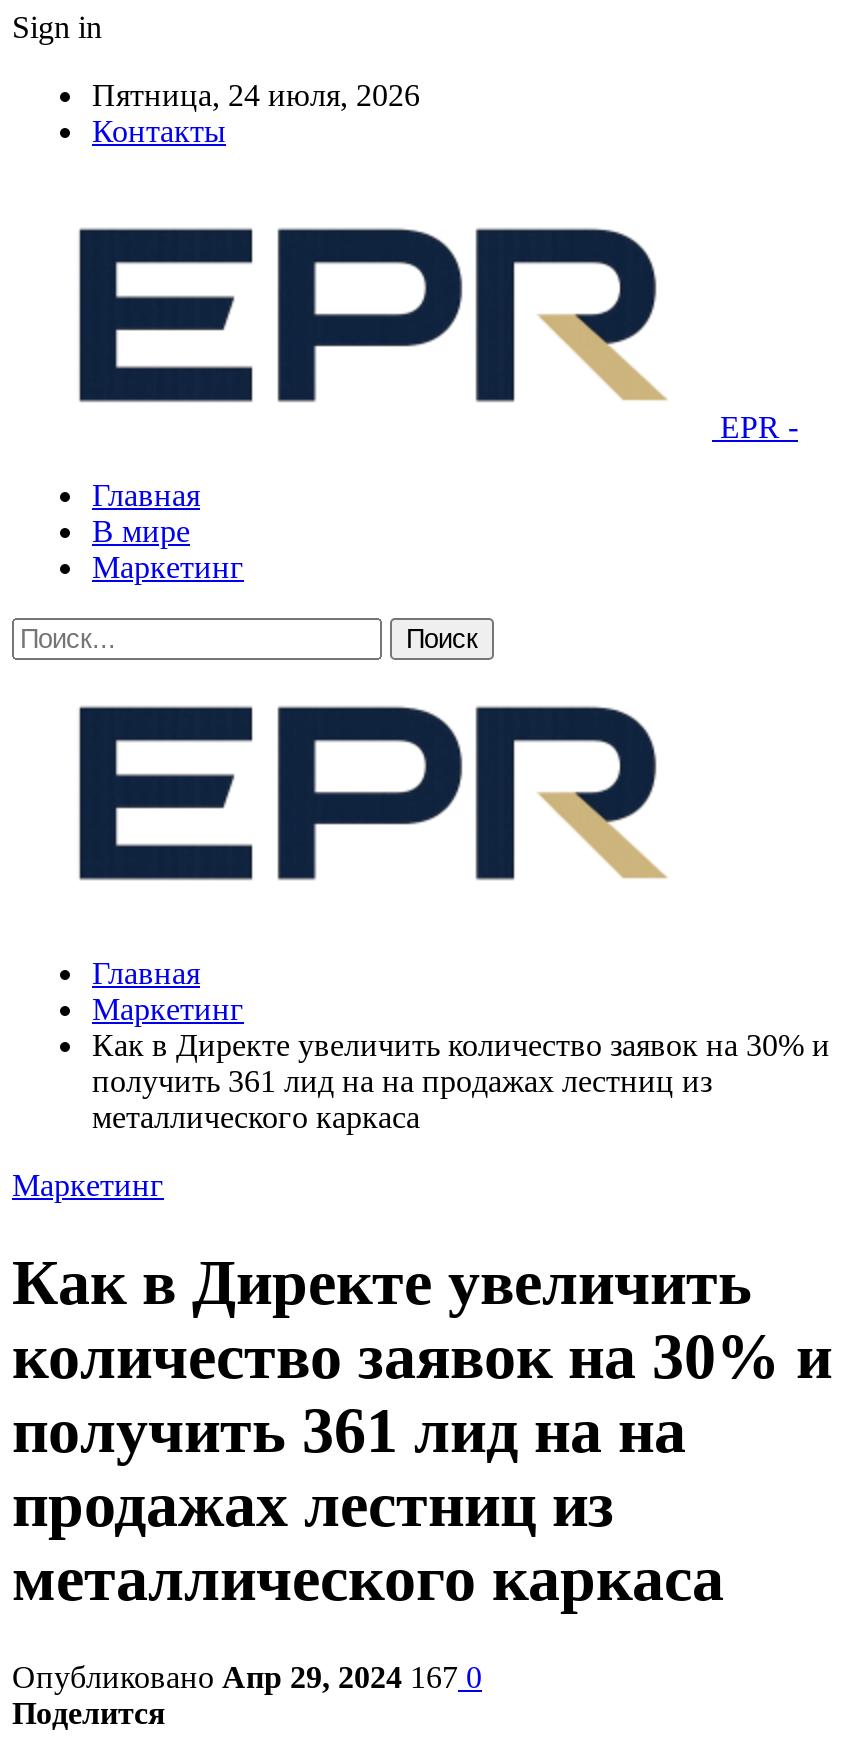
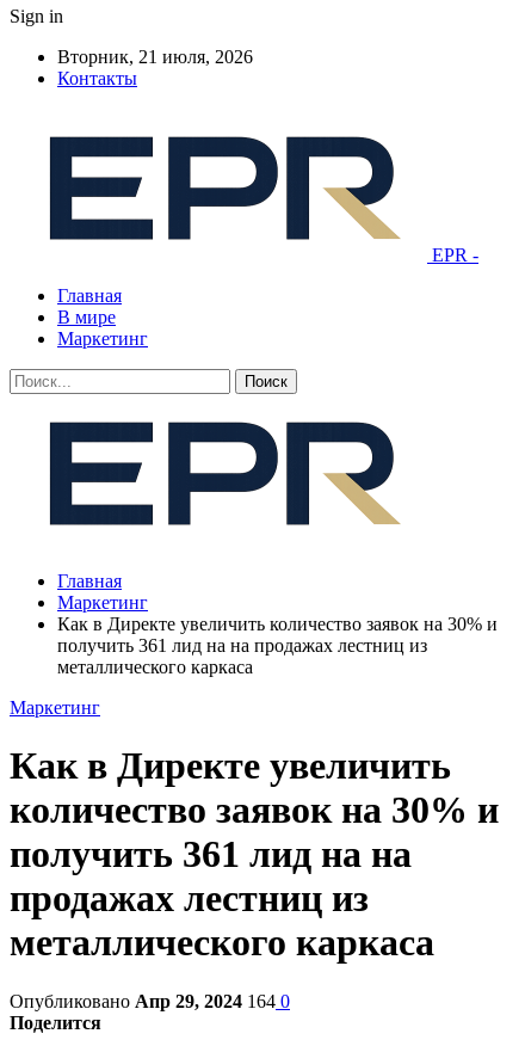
[92,78,420,112] Пятница, 24 июля, 2026 -> [57,47,253,67] Вторник, 21 июля, 2026
[12,1660,482,1694] Опубликовано Апр 29, 2024 167 0 -> [10,991,290,1011] Опубликовано Апр 29, 2024 164 0

